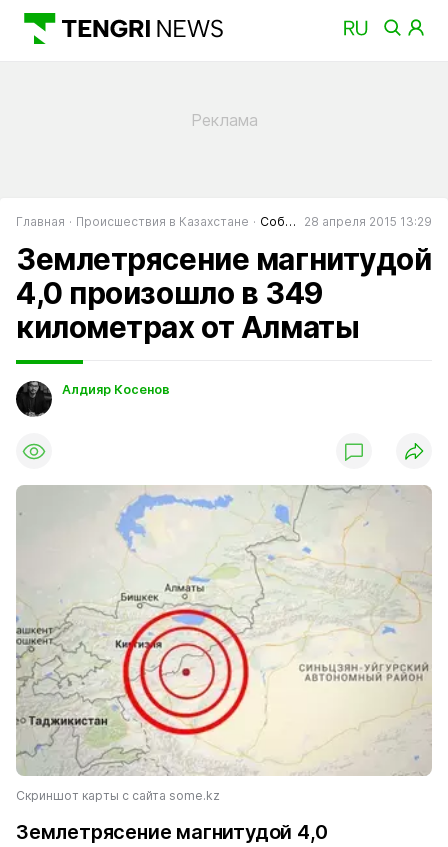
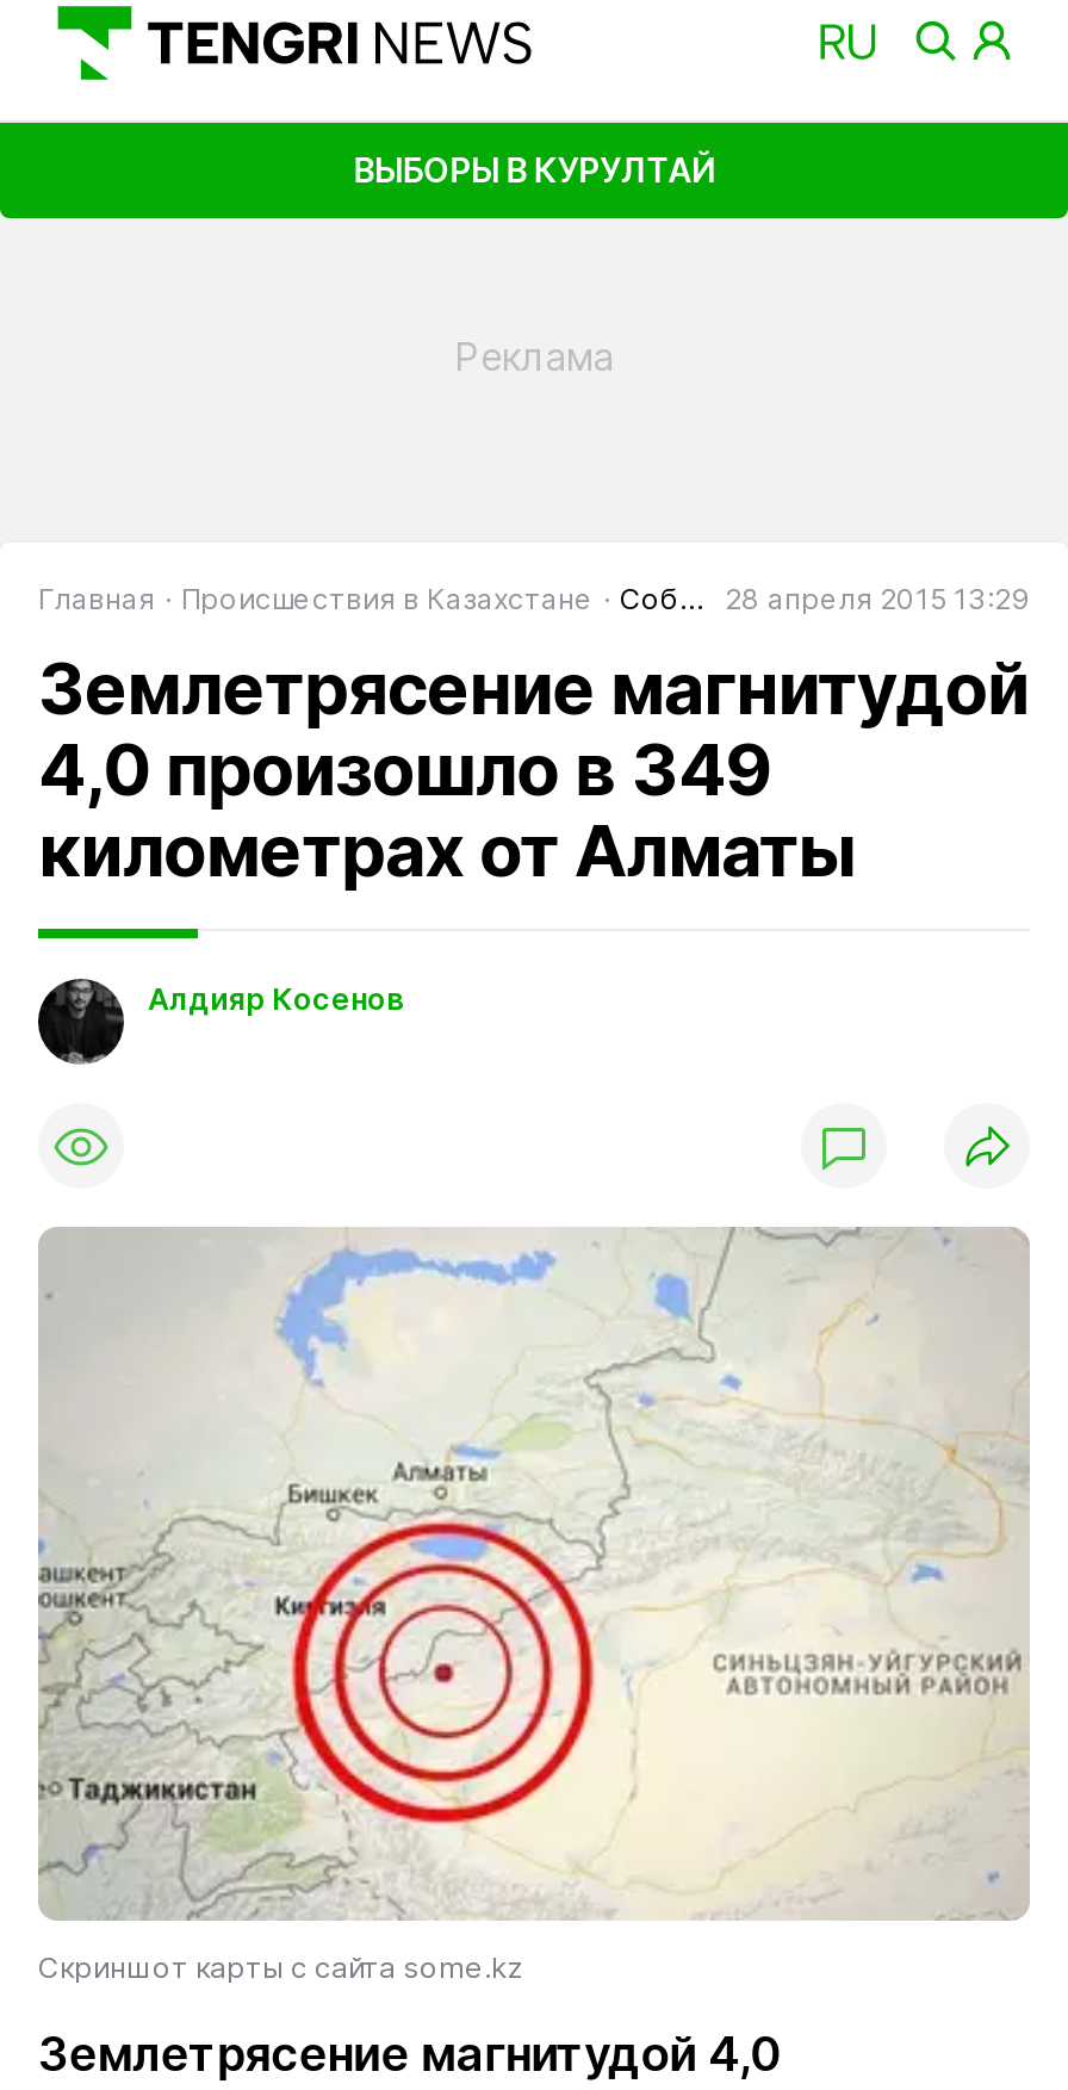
none -> [353,148,715,189] ВЫБОРЫ В КУРУЛТАЙ

